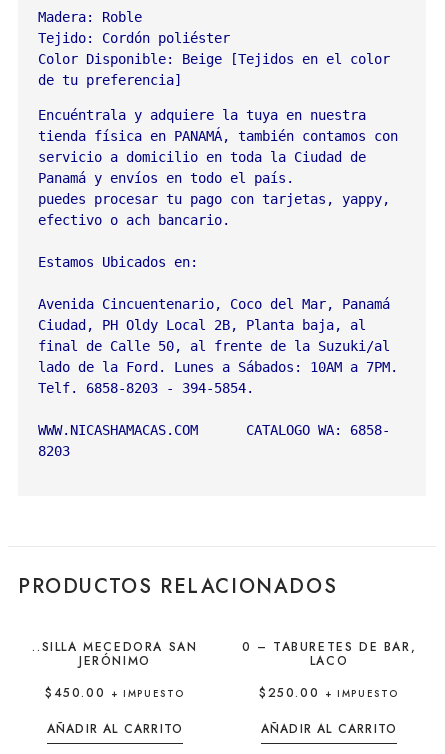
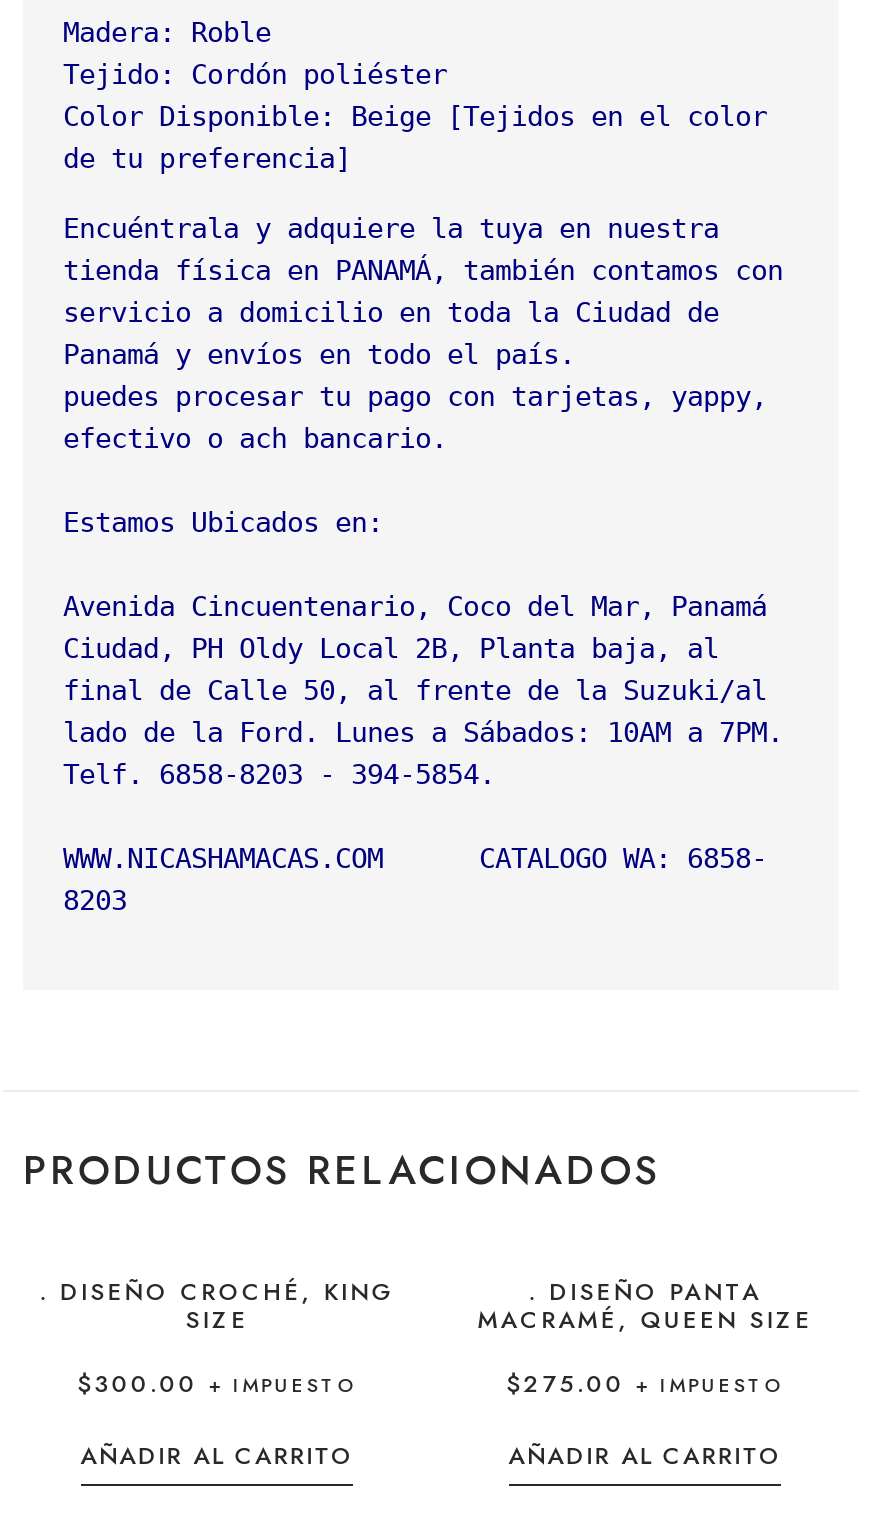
[32,638,197,670] ..SILLA MECEDORA SAN | JERÓNIMO -> [39,1273,395,1337] . DISEÑO CROCHÉ, KING | SIZE
[242,638,416,670] 0 – TABURETES DE BAR, | LACO -> [478,1273,812,1337] . DISEÑO PANTA | MACRAMÉ, QUEEN SIZE
[45,684,185,702] $450.00 + IMPUESTO -> [77,1365,357,1401] $300.00 + IMPUESTO
[259,684,399,702] $250.00 + IMPUESTO -> [506,1365,784,1401] $275.00 + IMPUESTO

